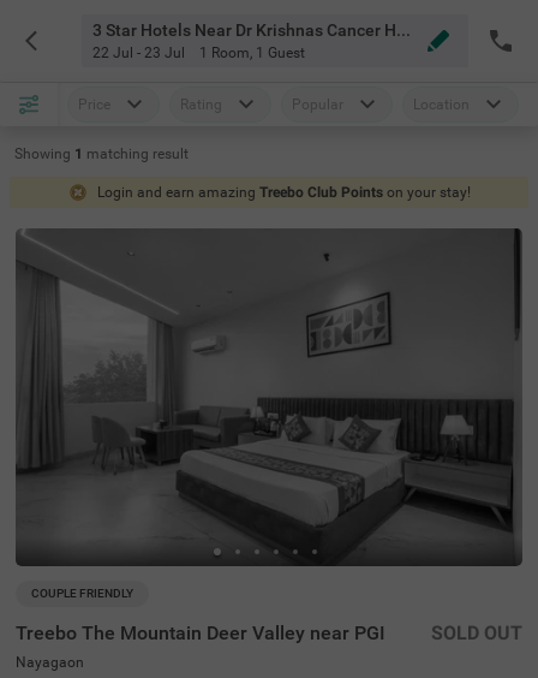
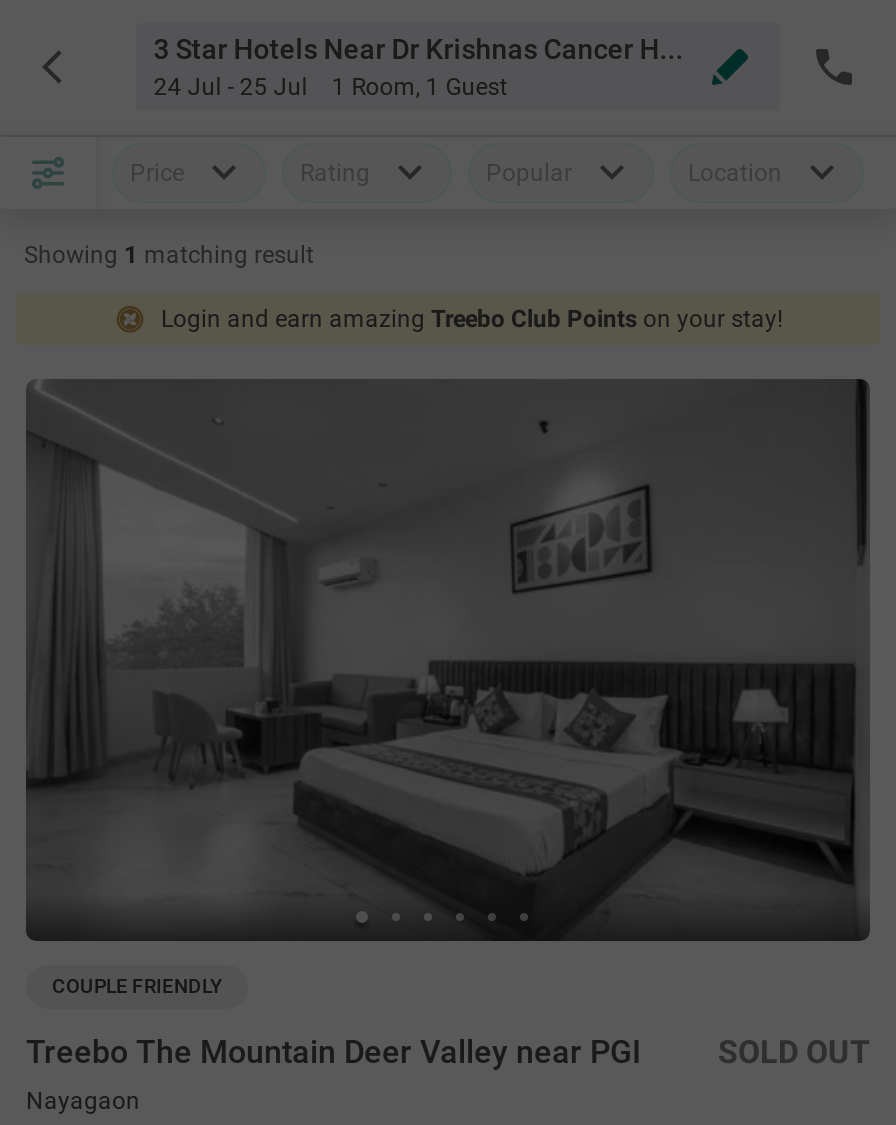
[92,44,305,61] 22 Jul - 23 Jul 1 Room, 1 Guest -> [154,73,508,101] 24 Jul - 25 Jul 1 Room, 1 Guest

